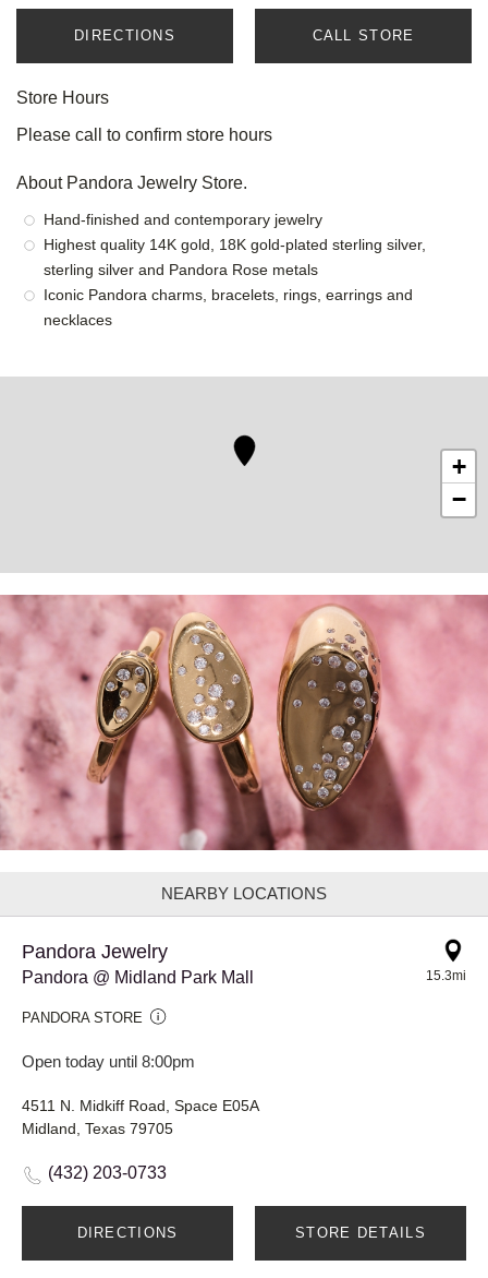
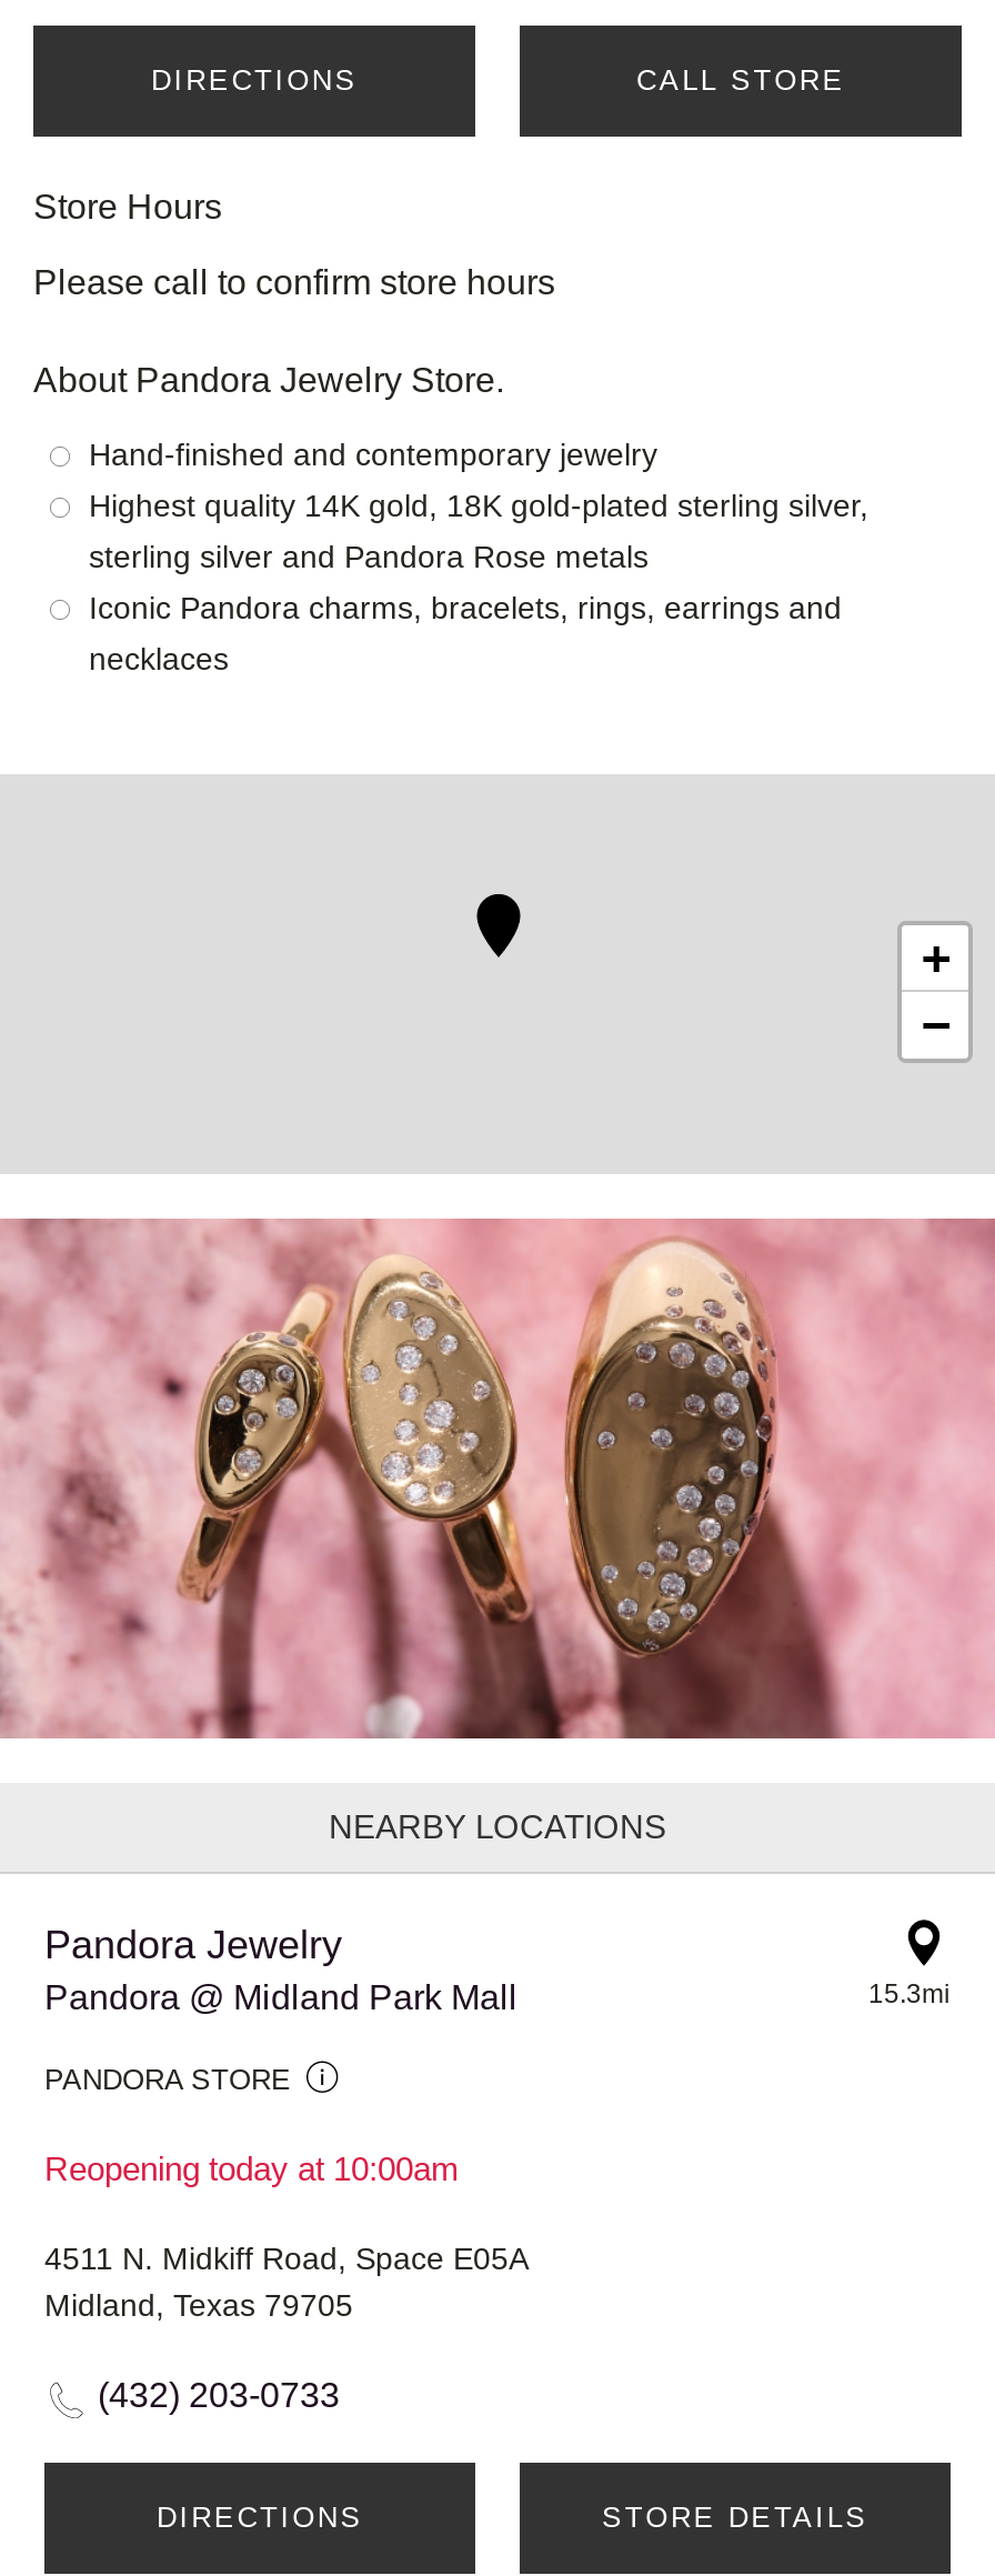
[22,1052,195,1070] Open today until 8:00pm -> [44,2149,460,2187] Reopening today at 10:00am

